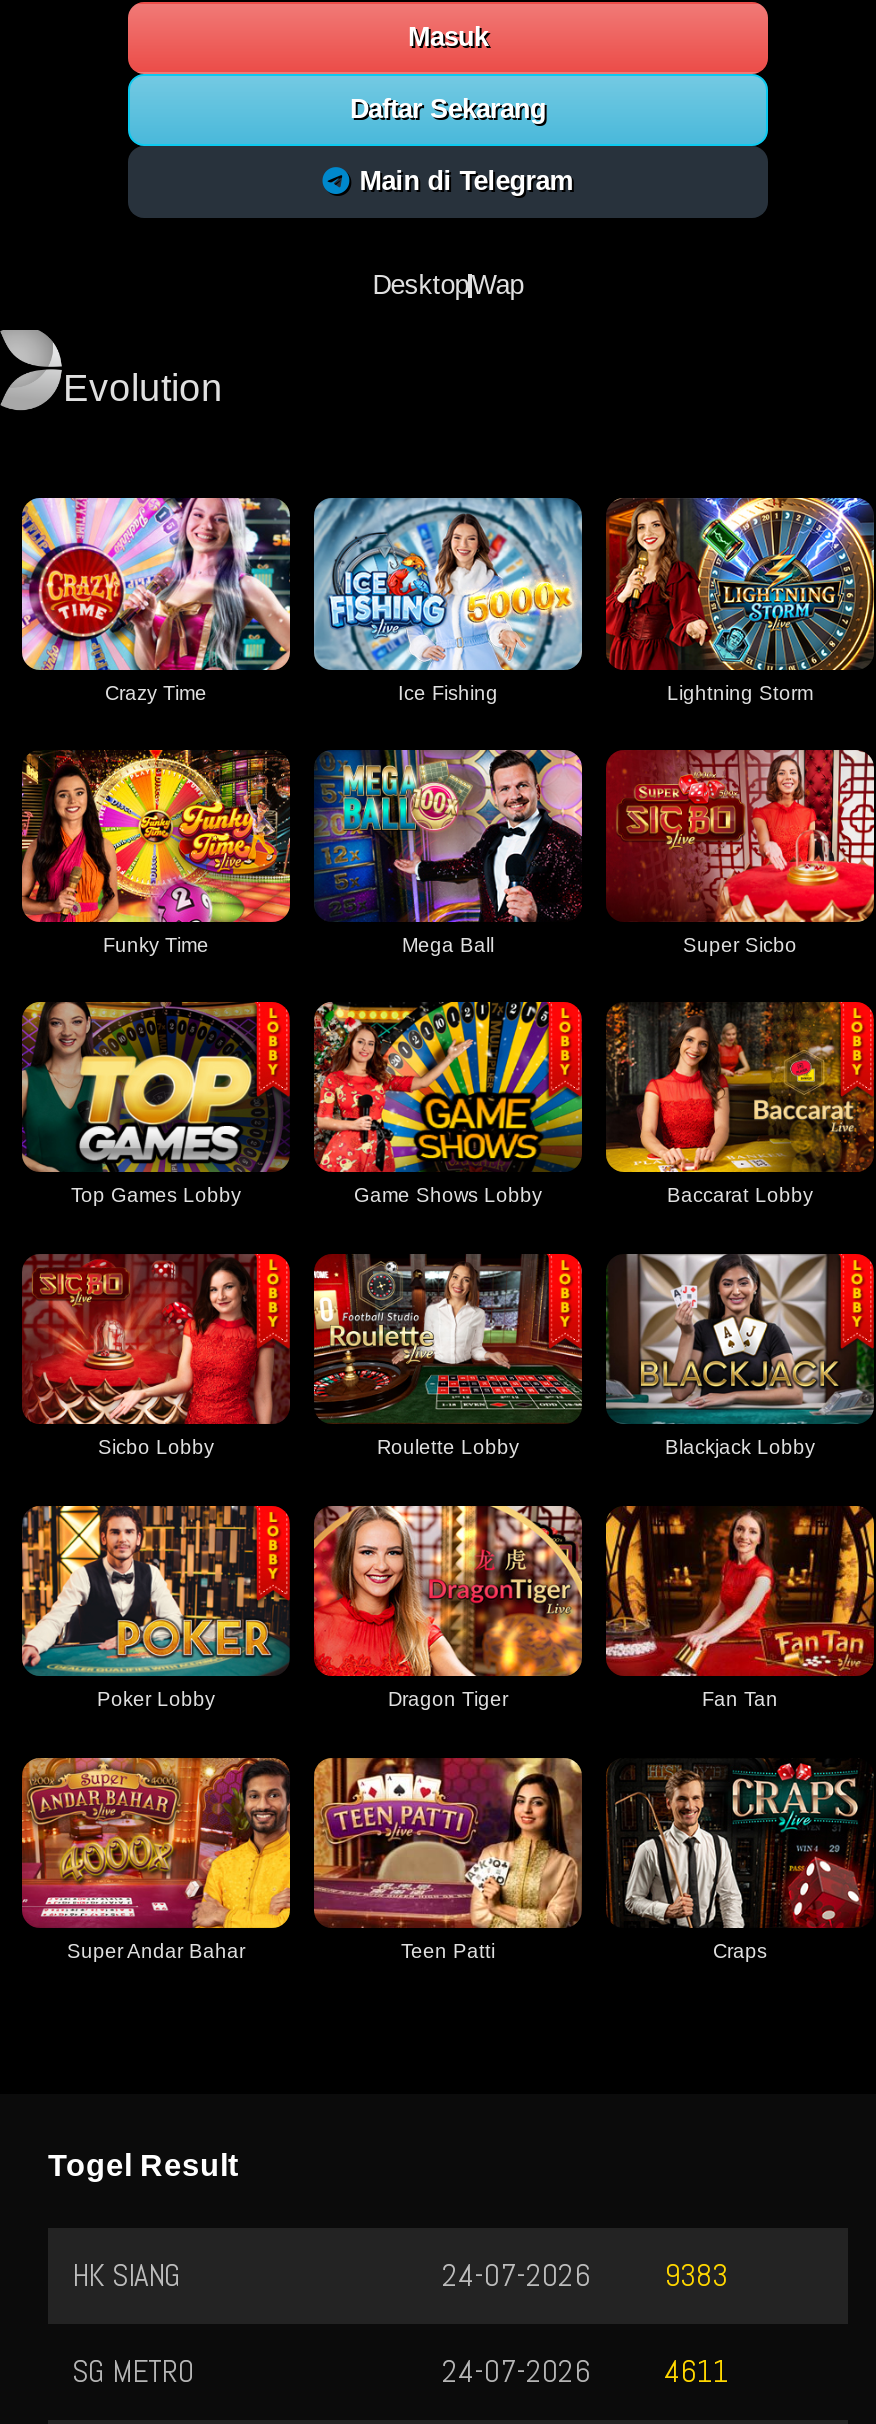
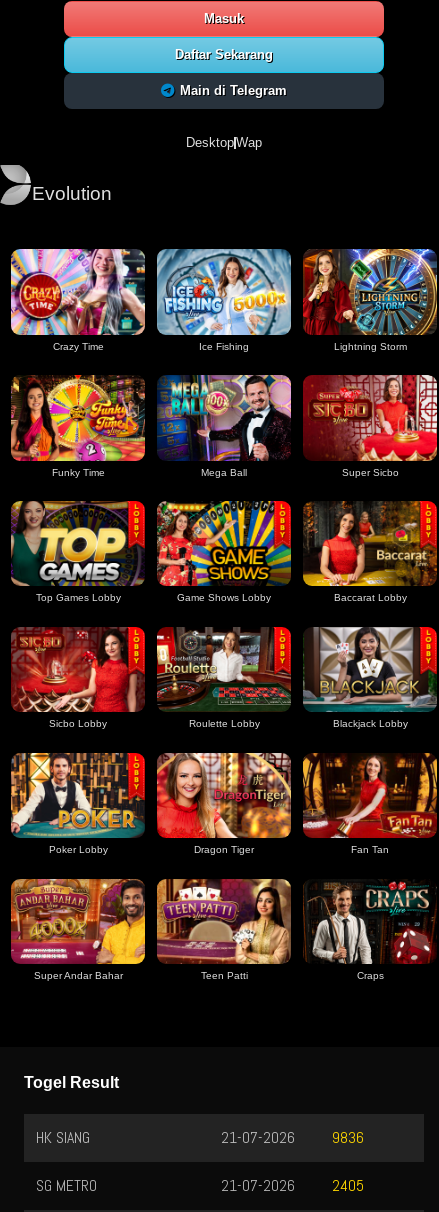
[442,2256,590,2296] 24-07-2026 -> [221,1128,295,1148] 21-07-2026
[664,2257,728,2297] 9383 -> [332,1128,364,1148] 9836
[442,2352,590,2392] 24-07-2026 -> [221,1176,295,1196] 21-07-2026
[664,2353,728,2393] 4611 -> [332,1176,364,1196] 2405

